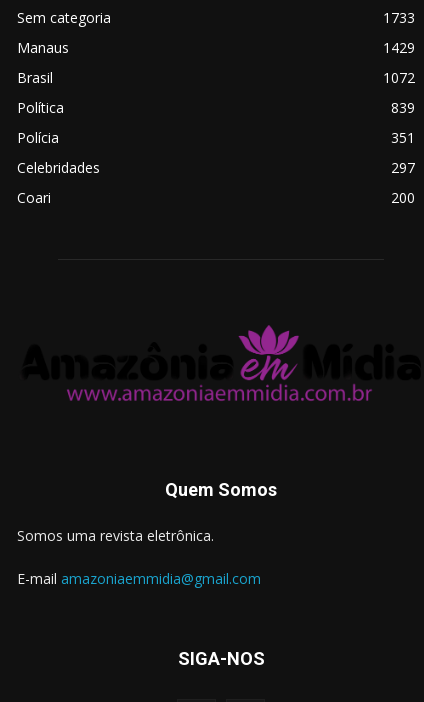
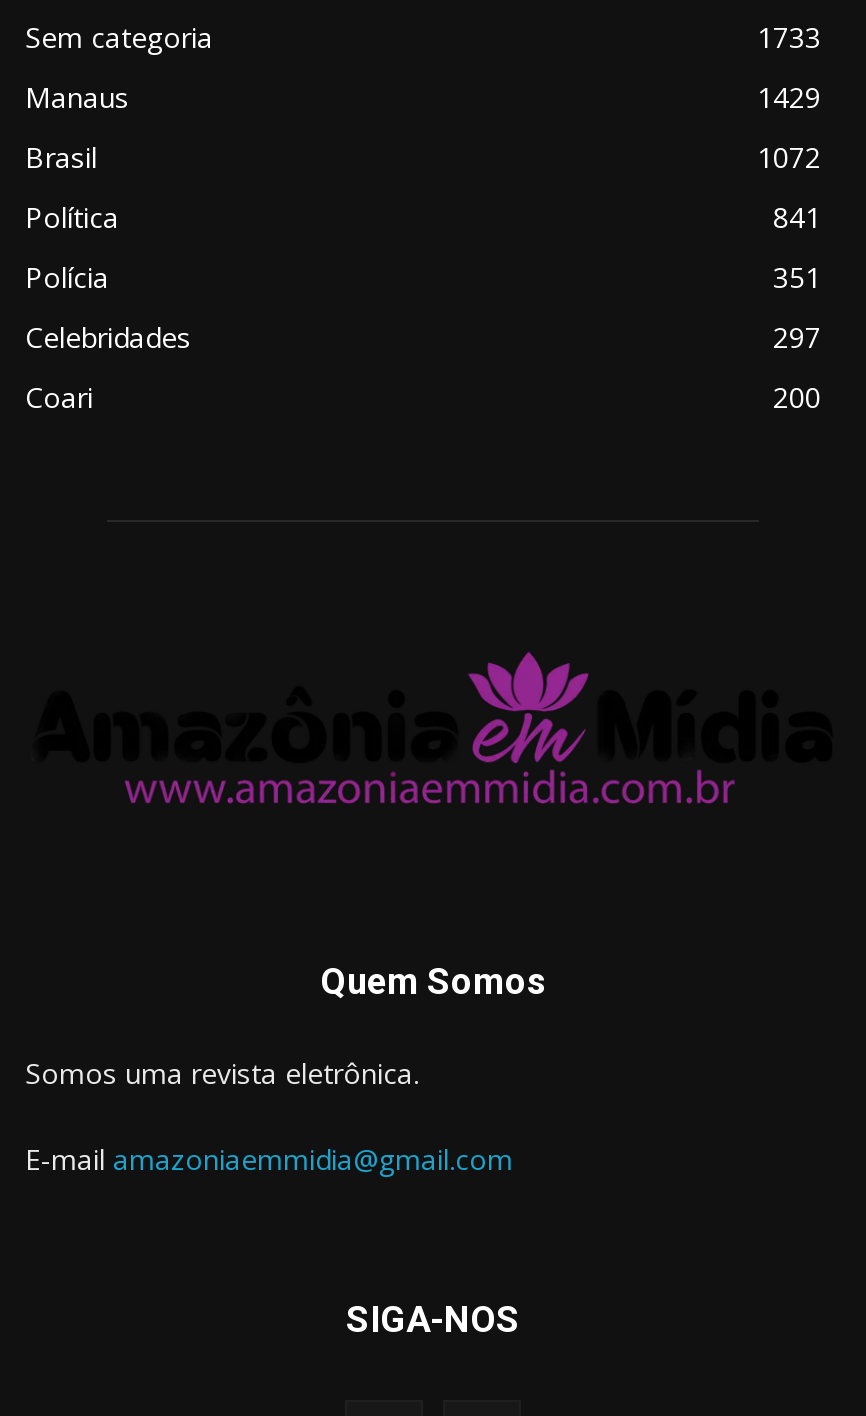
[391,98,415,117] 839 -> [773,198,821,236] 841

